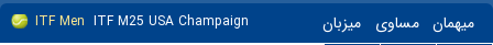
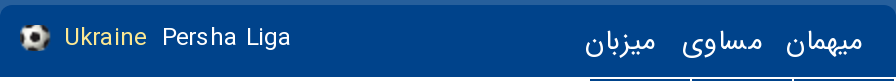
[35,11,249,32] ITF Men ITF M25 USA Champaign -> [64,19,292,57] Ukraine Persha Liga

